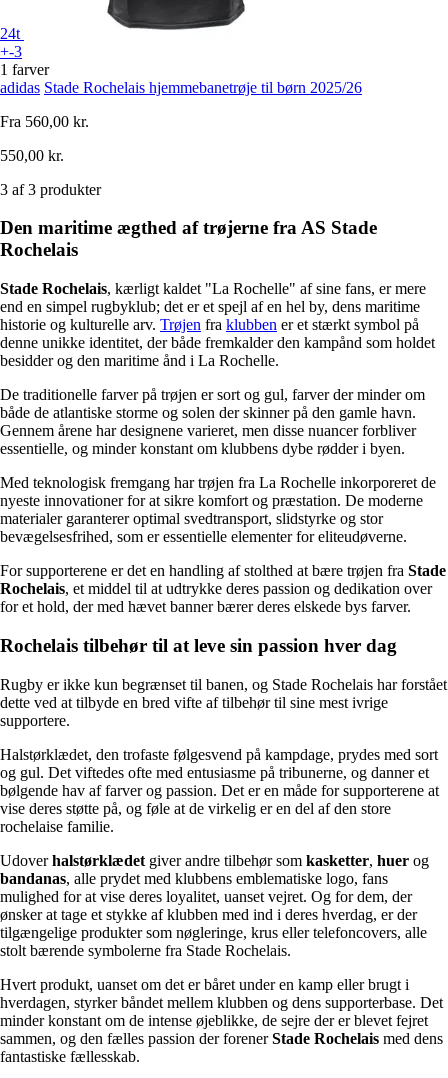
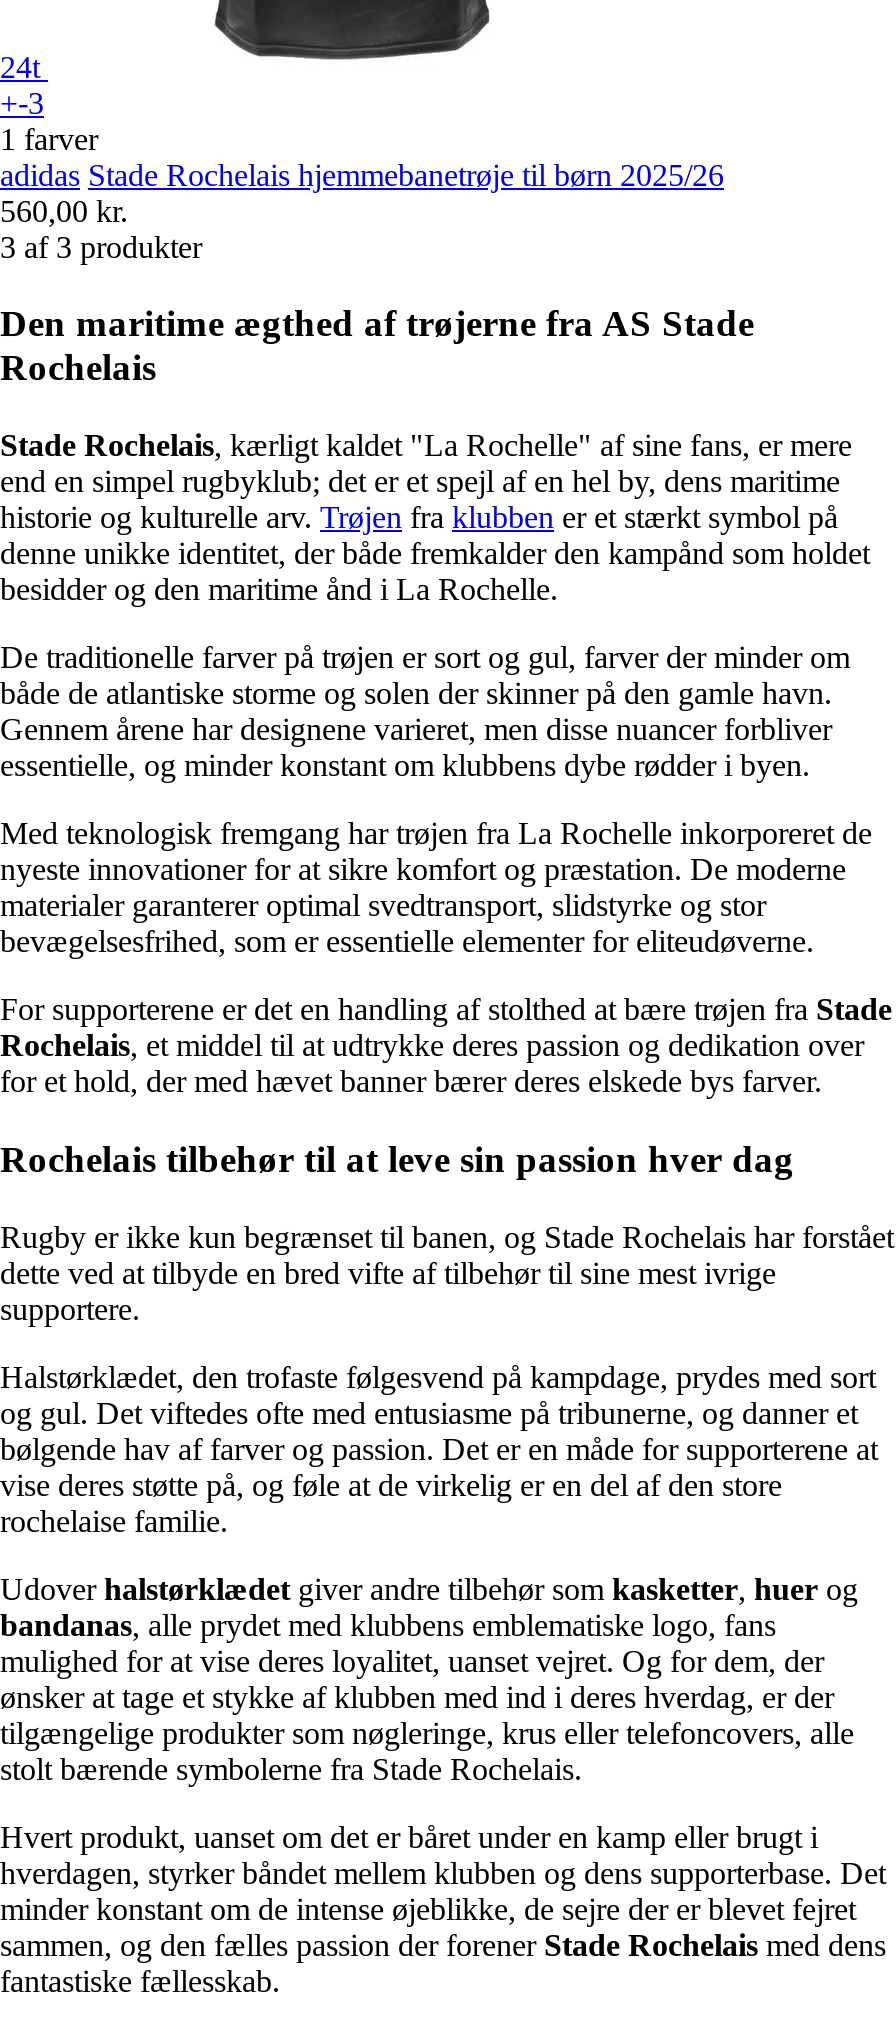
[0,113,89,164] Fra 560,00 kr. | 550,00 kr. -> [0,193,128,227] 560,00 kr.

